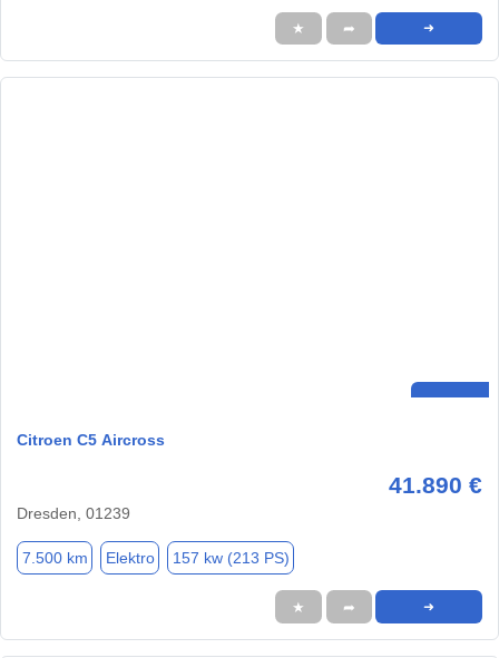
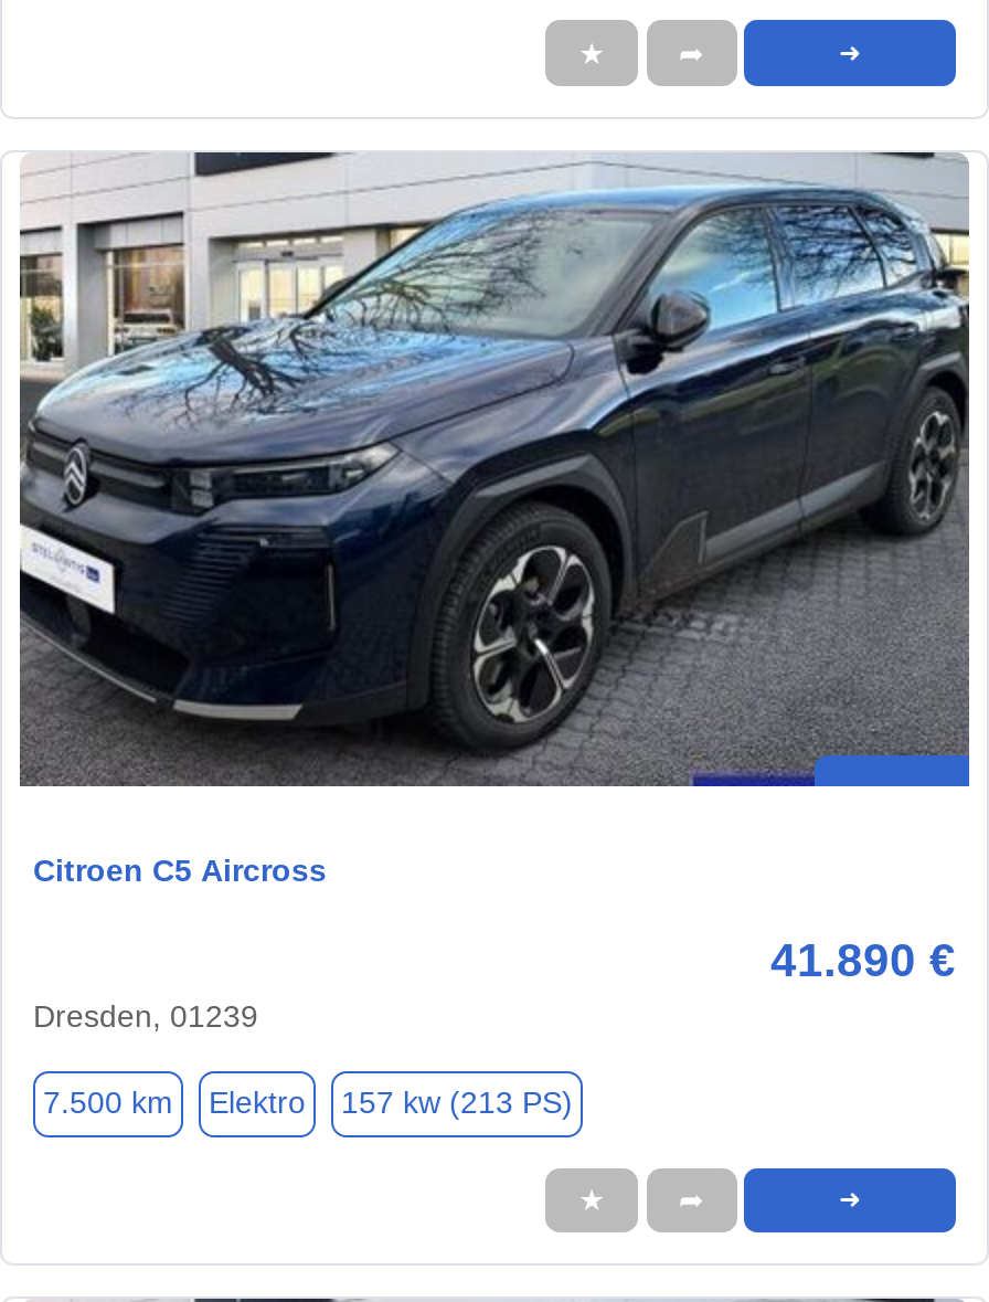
none -> [18,149,971,790] [image]

